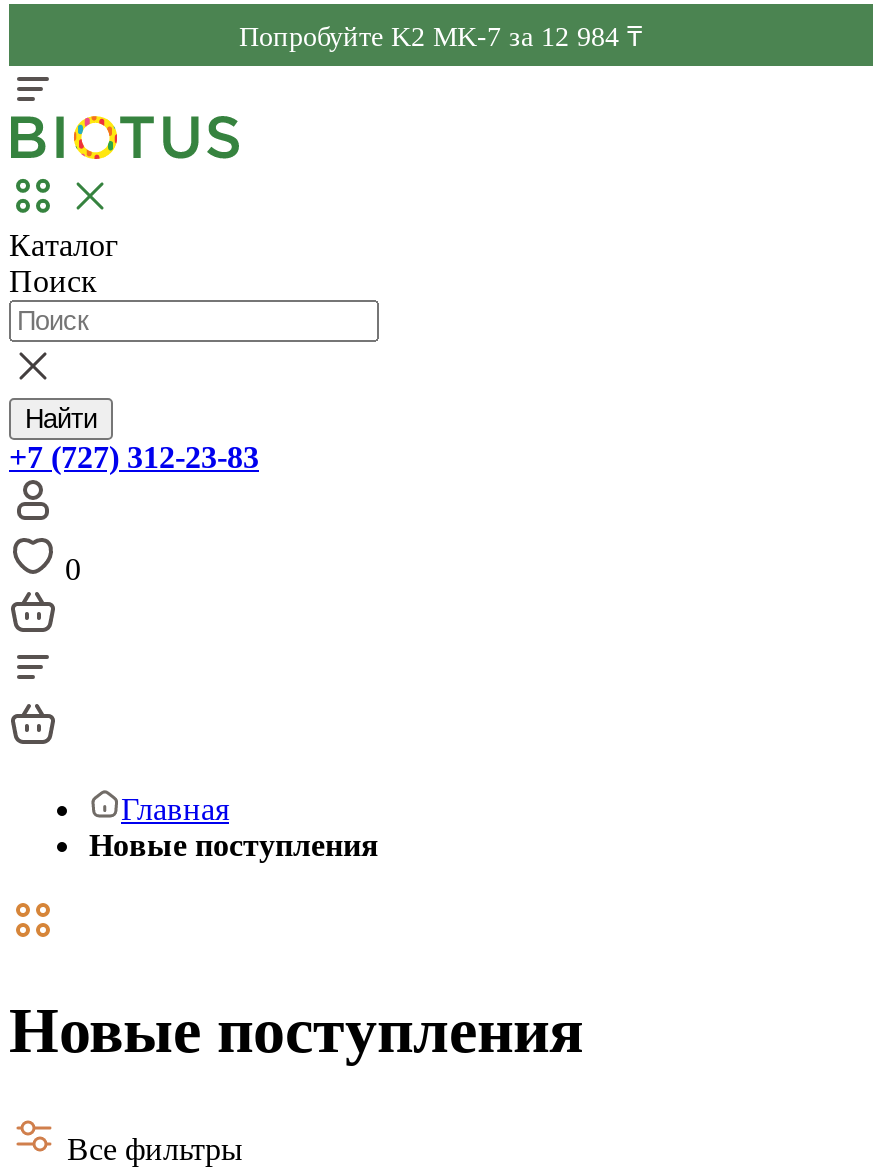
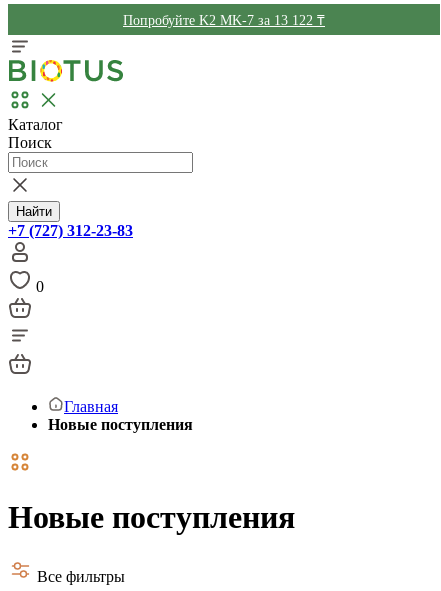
[239,22,643,52] Попробуйте K2 MK-7 за 12 984 ₸ -> [123,13,325,28] Попробуйте K2 MK-7 за 13 122 ₸

